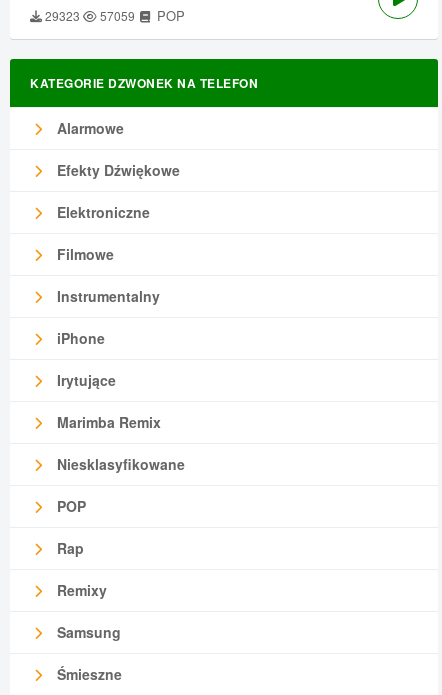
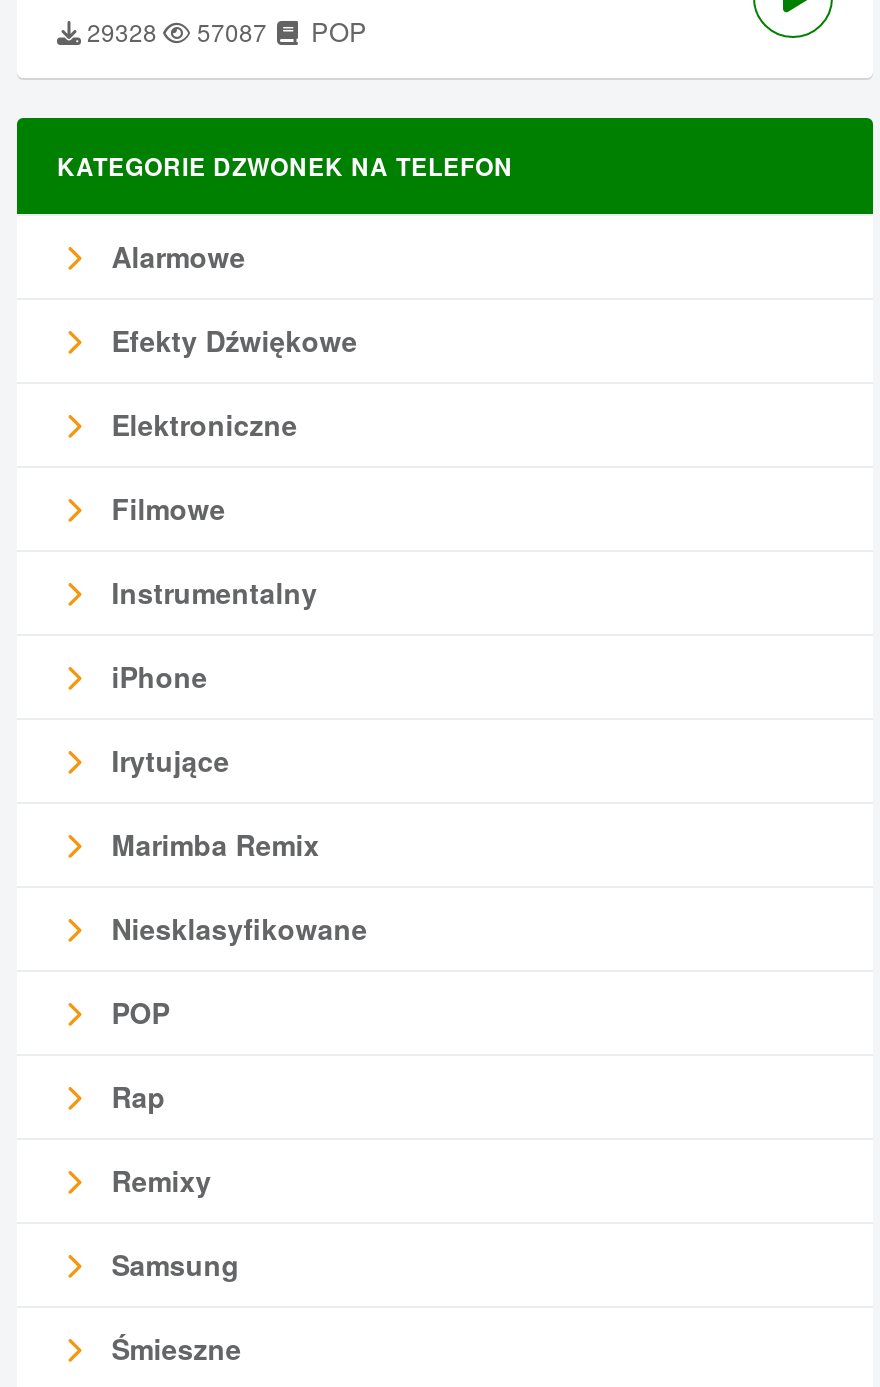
[42,7,83,24] 29323 -> [81,14,163,48] 29328
[97,7,138,24] 57059 -> [191,14,273,48] 57087

